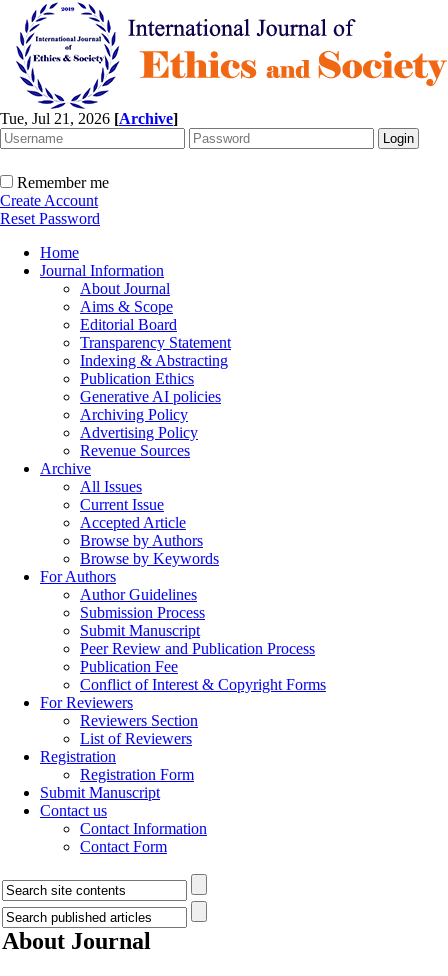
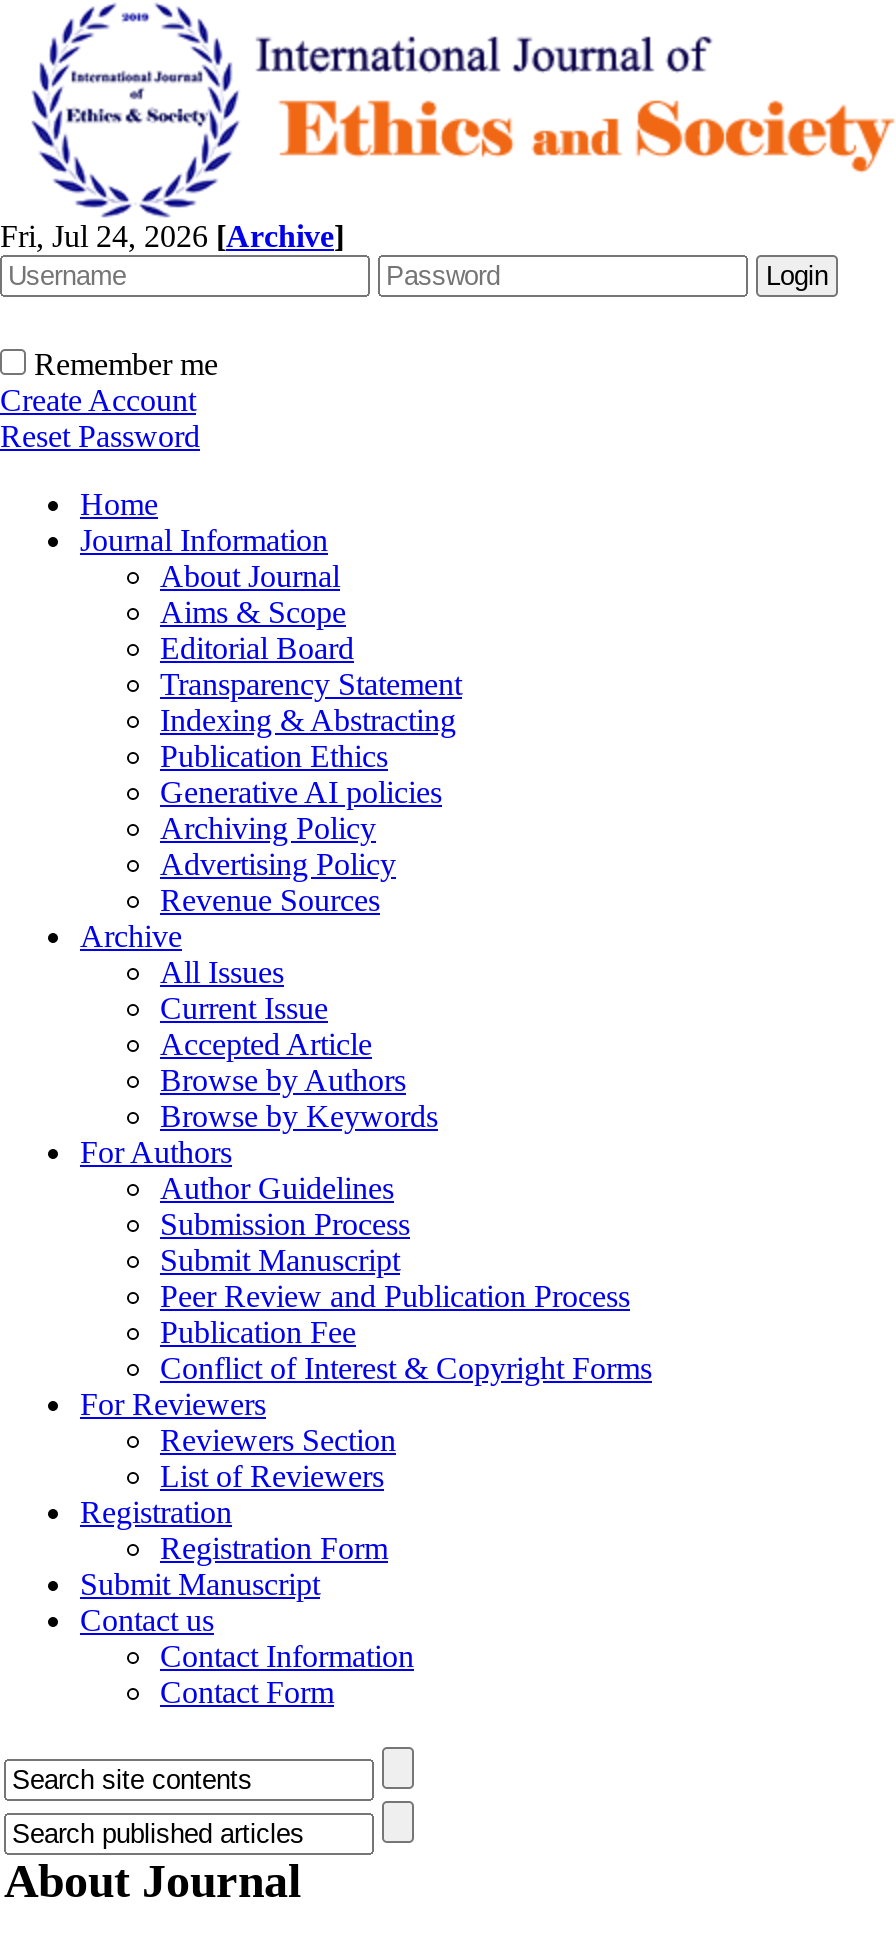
[0,110,178,127] Tue, Jul 21, 2026 [Archive] -> [0,219,344,253] Fri, Jul 24, 2026 [Archive]

